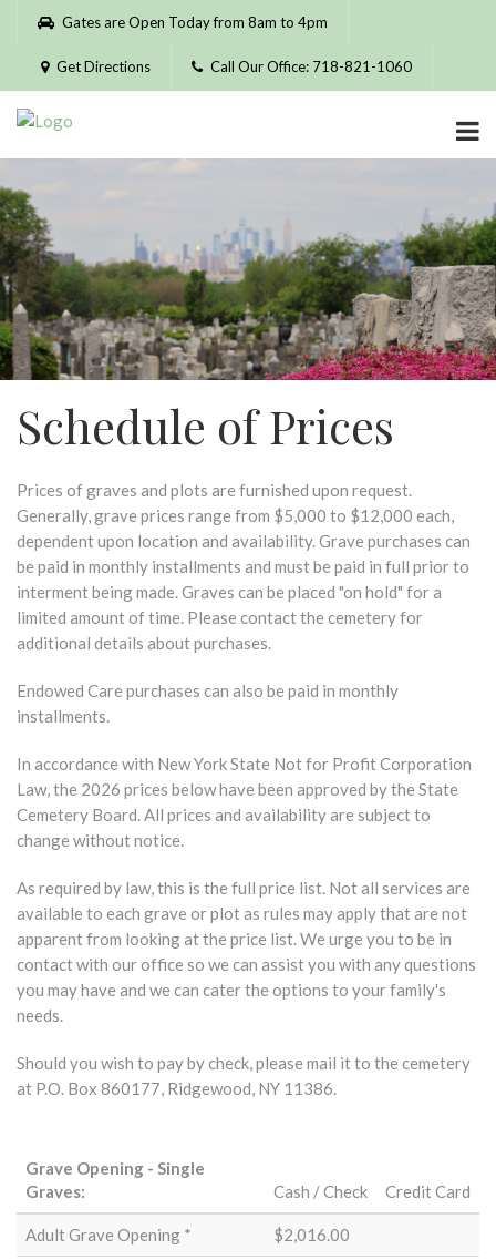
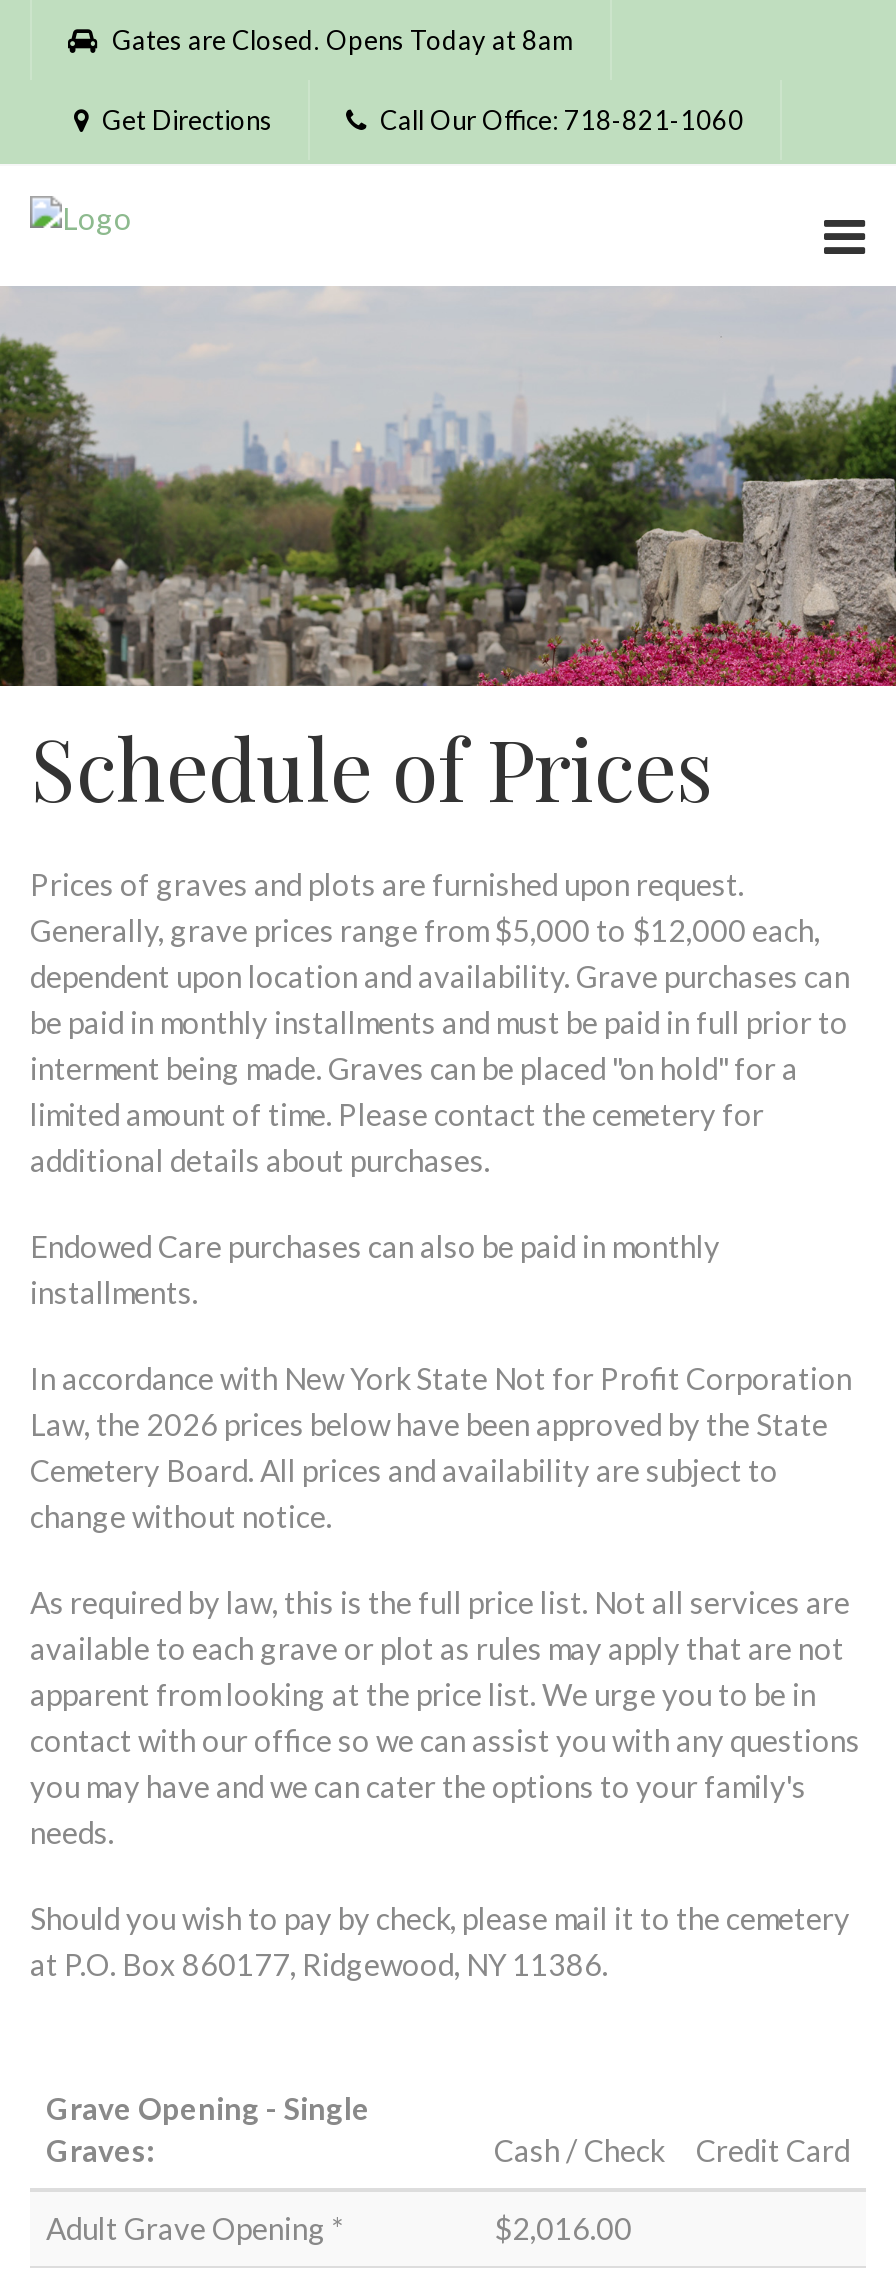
[59,13,328,31] Gates are Open Today from 8am to 4pm -> [106,24,574,56] Gates are Closed. Opens Today at 8am

